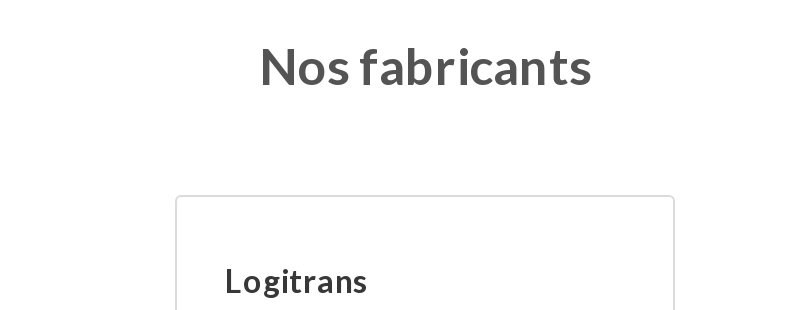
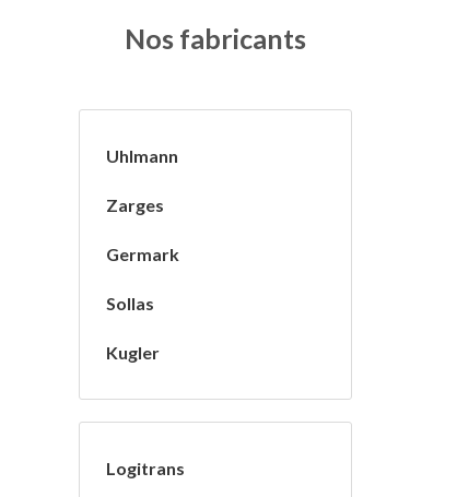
none -> [106,146,179,363] Uhlmann | Zarges | Germark | Sollas | Kugler

